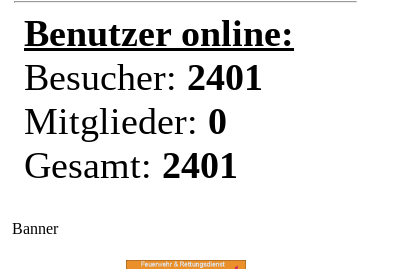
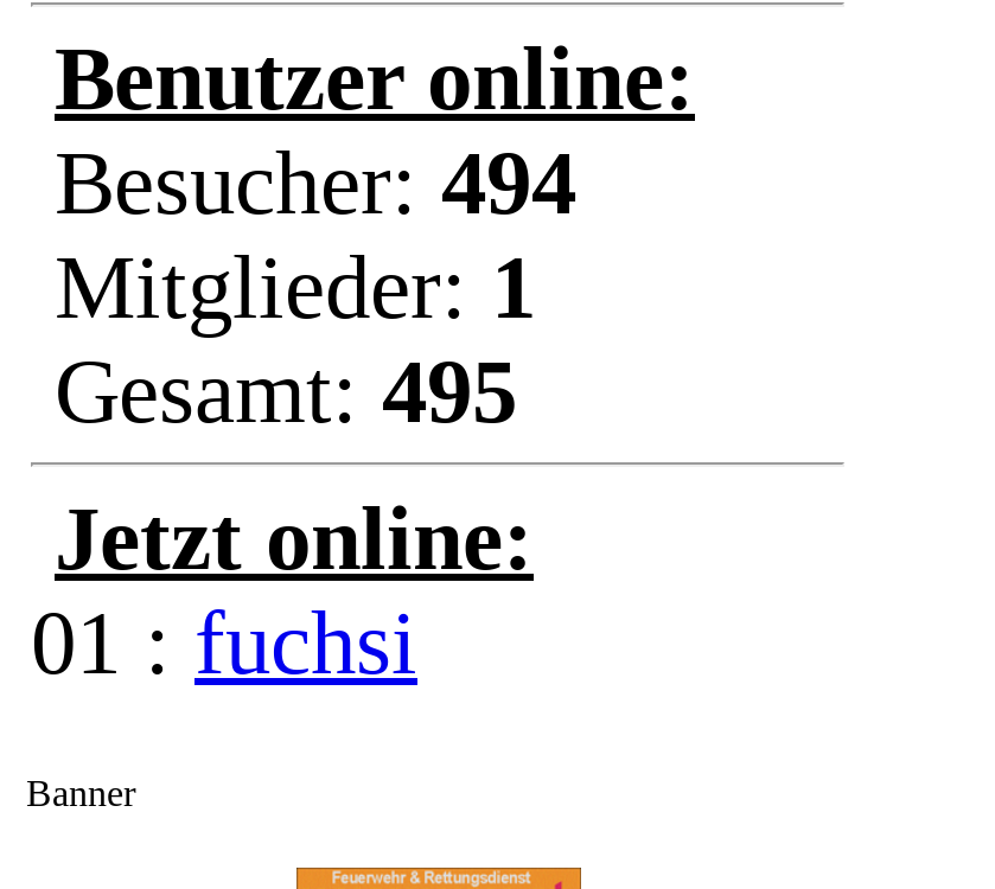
[14,56,263,186] Besucher: 2401 | Mitglieder: 0 | Gesamt: 2401 -> [31,133,576,692] Besucher: 494 | Mitglieder: 1 | Gesamt: 495 | Jetzt online: | 01 : fuchsi

